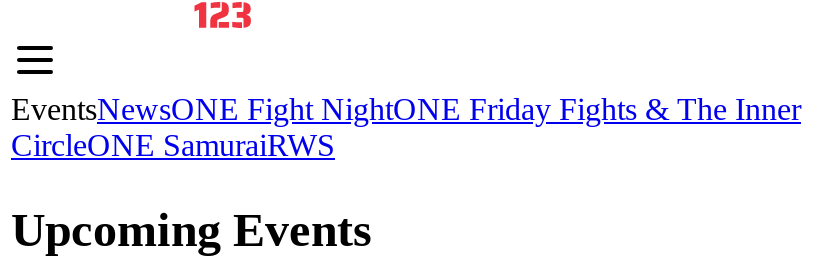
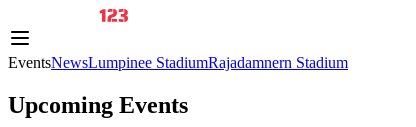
[11,92,801,162] EventsNewsONE Fight NightONE Friday Fights & The Inner | CircleONE SamuraiRWS -> [8,54,348,71] EventsNewsLumpinee StadiumRajadamnern Stadium

